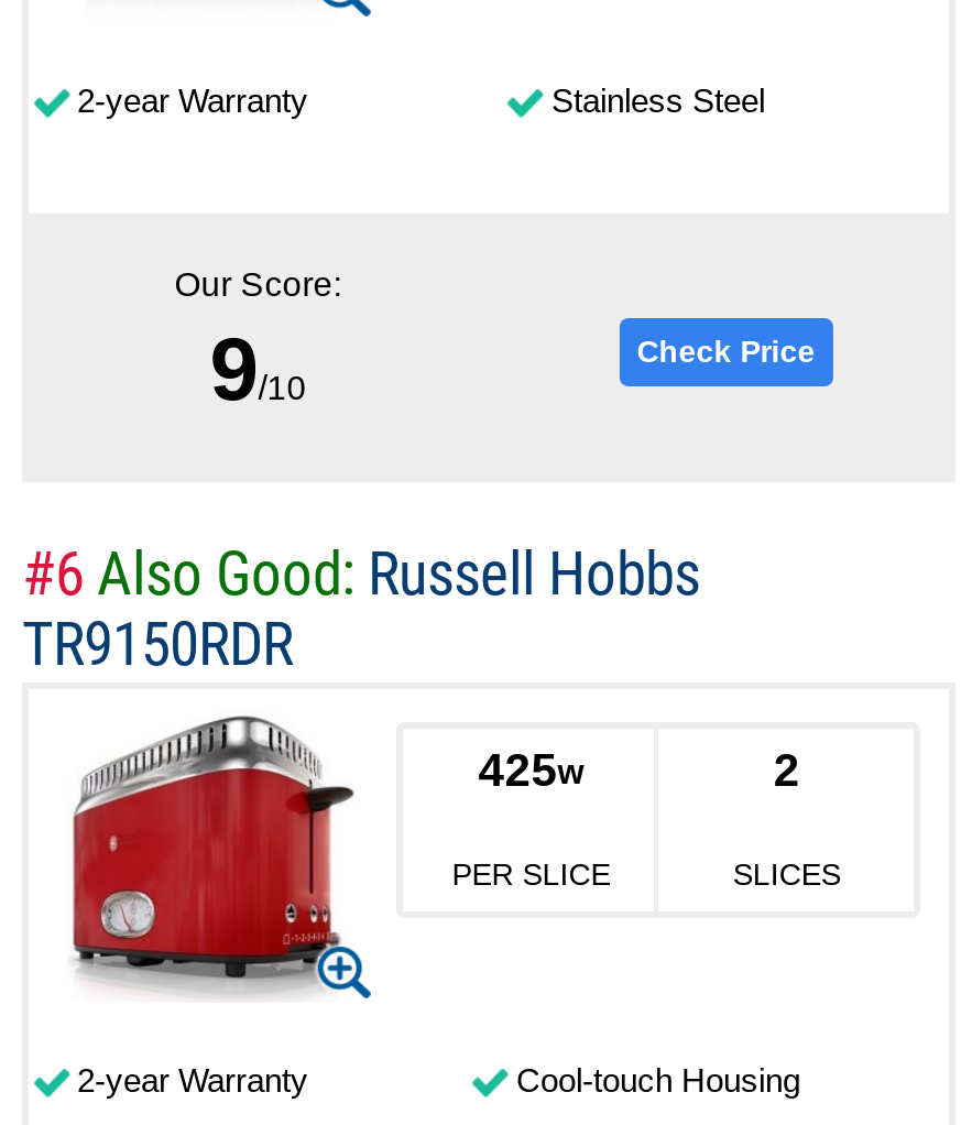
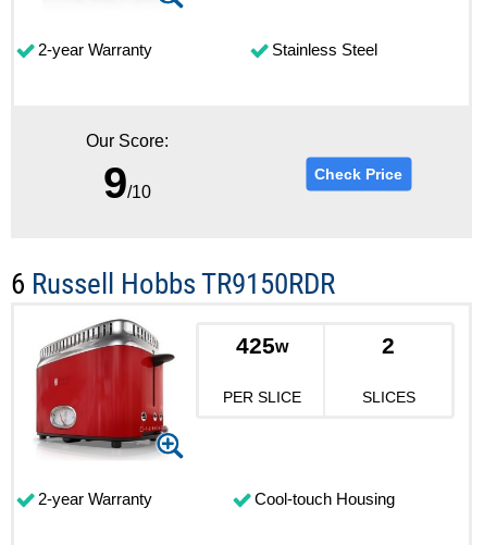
[22,539,700,680] #6 Also Good: Russell Hobbs | TR9150RDR -> [11,267,335,301] 6 Russell Hobbs TR9150RDR

